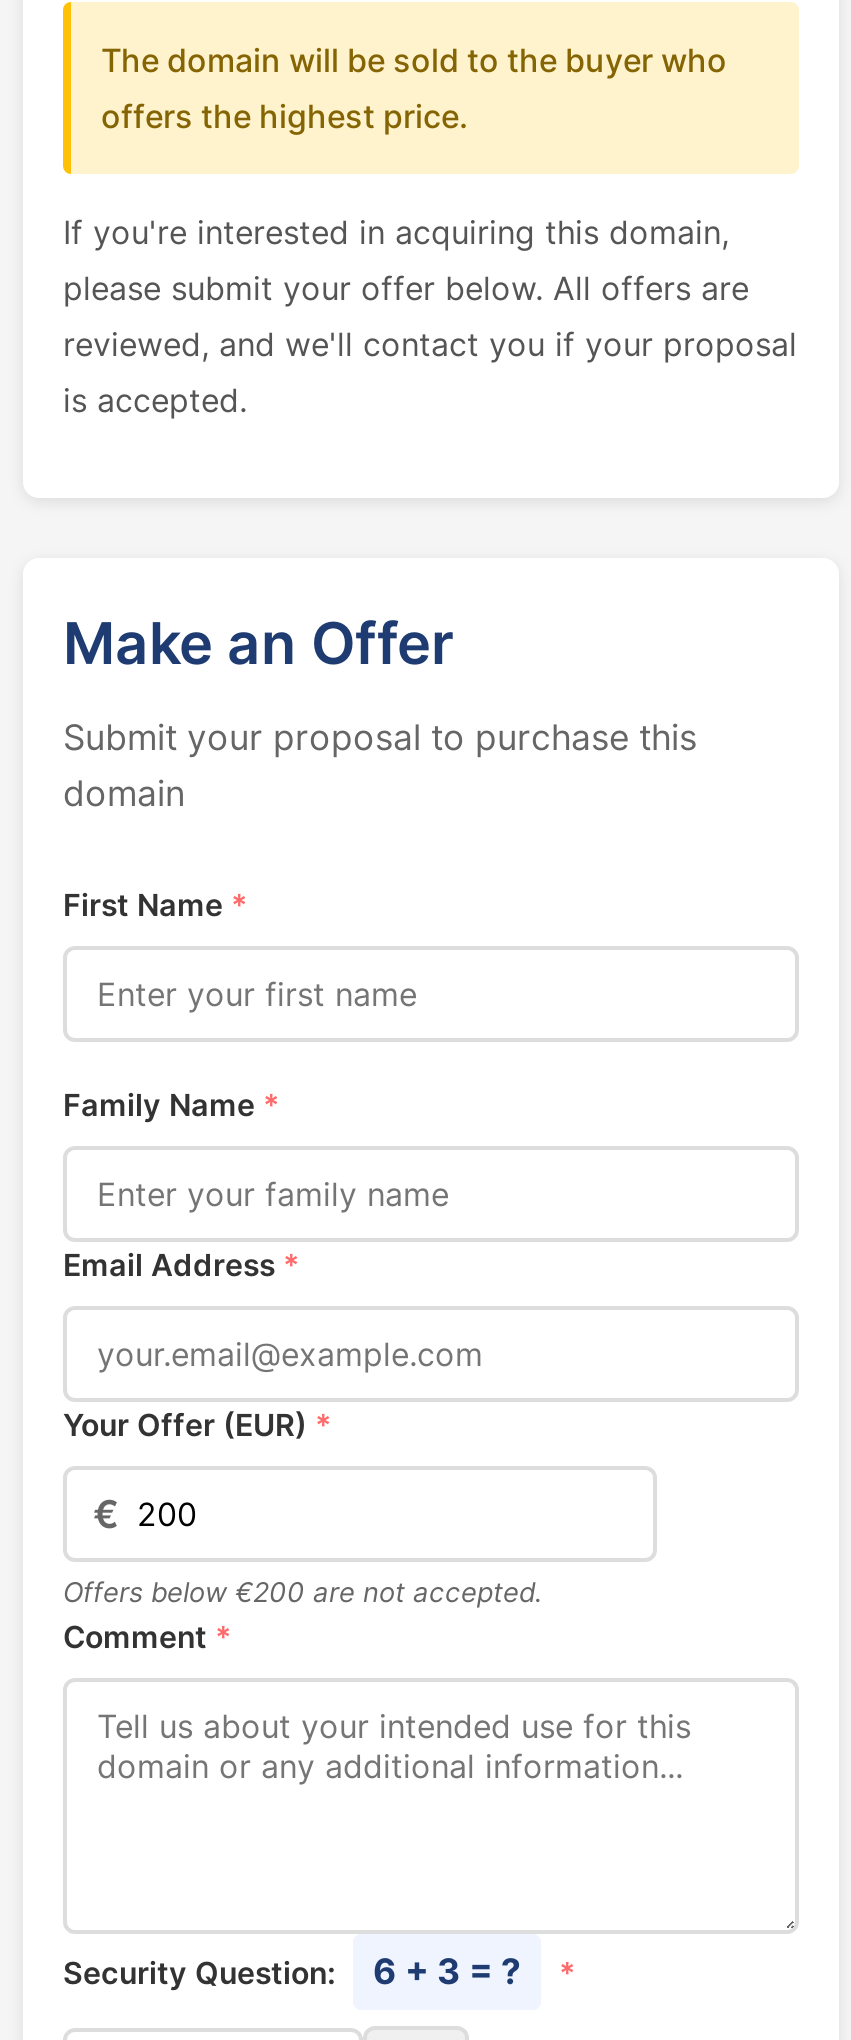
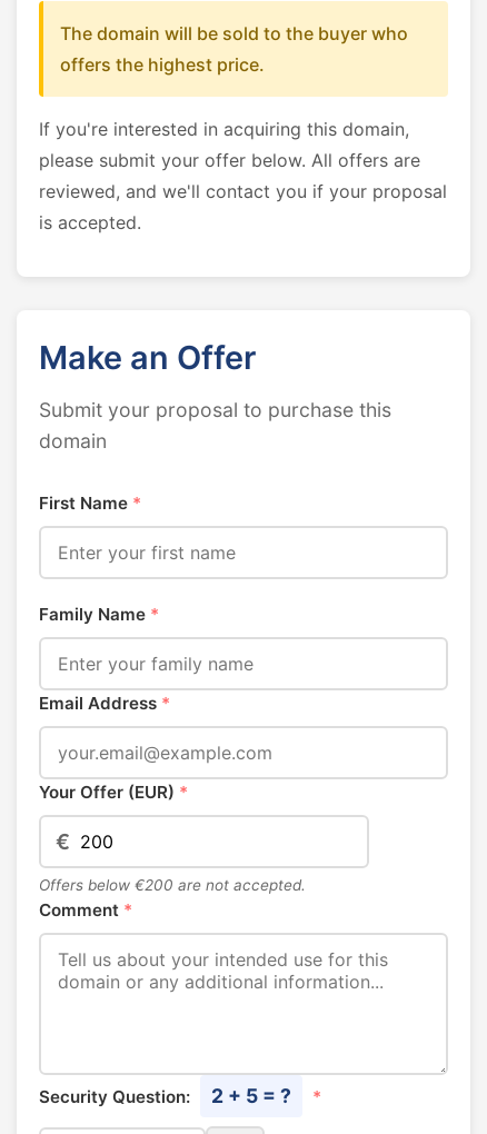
[373,1950,521,1992] 6 + 3 = ? -> [211,1084,291,1107] 2 + 5 = ?

